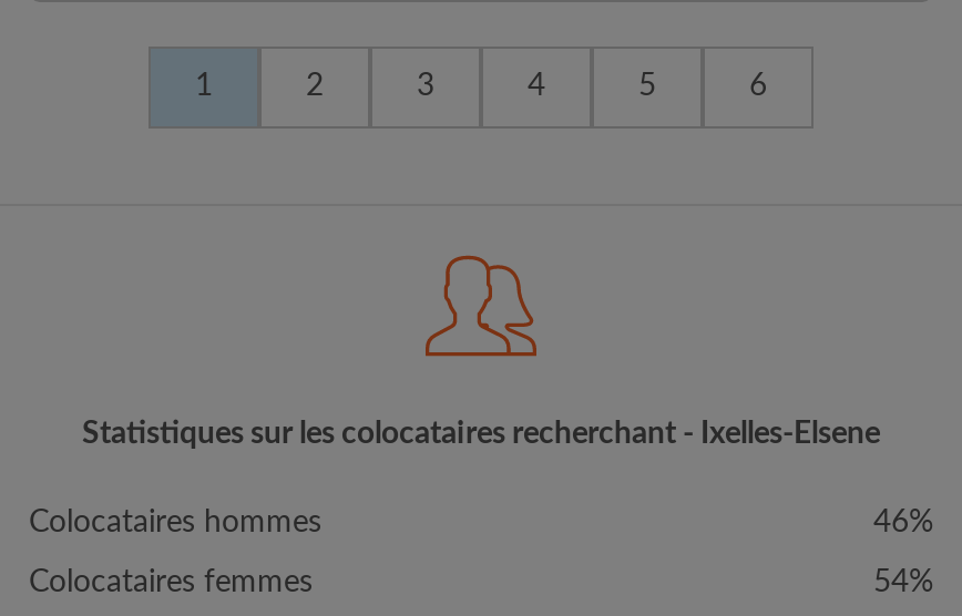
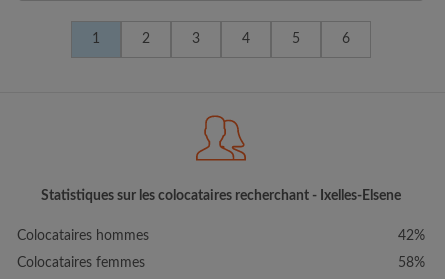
[873,507,933,538] 46% -> [398,229,425,243] 42%
[873,567,933,598] 54% -> [398,256,425,270] 58%

